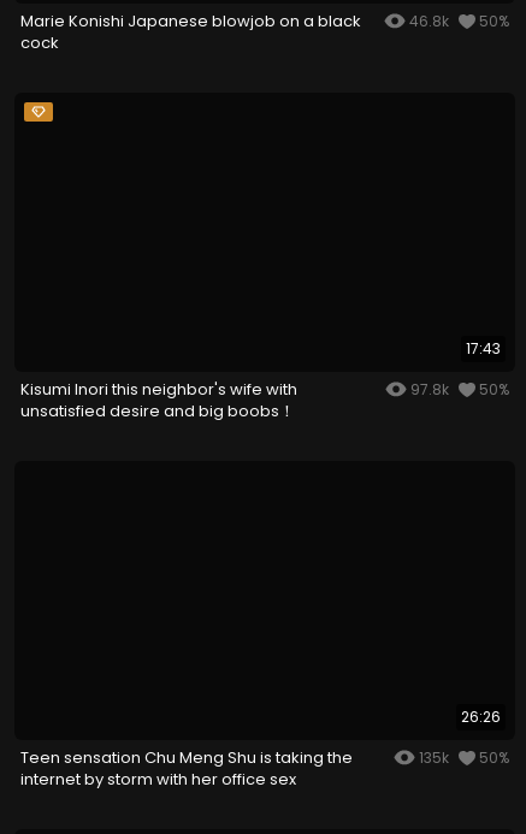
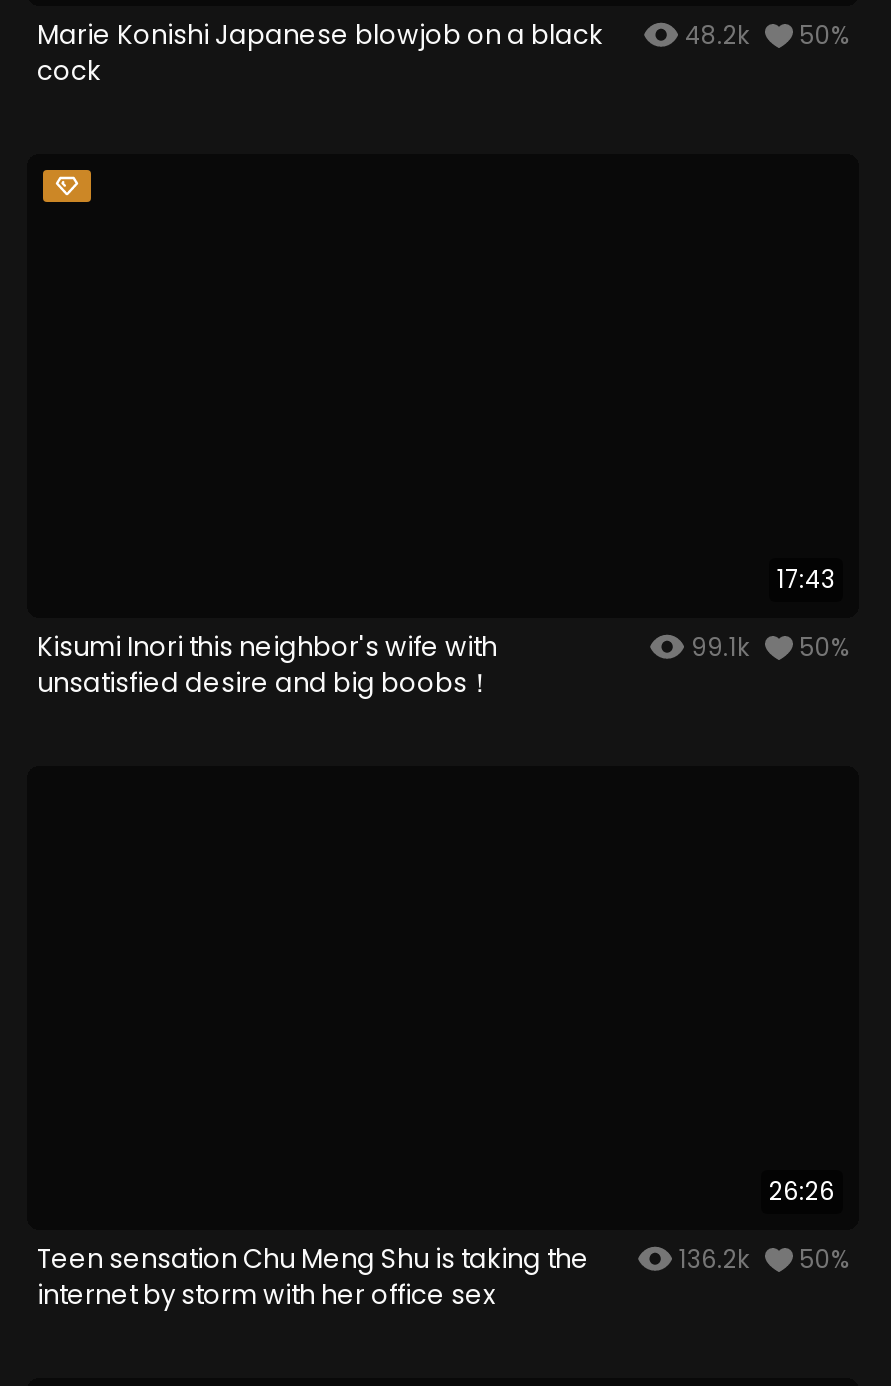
[406,11,509,31] 46.8k 50% -> [679,18,849,52] 48.2k 50%
[407,379,509,399] 97.8k 50% -> [685,629,849,663] 99.1k 50%
[415,747,509,767] 135k 50% -> [673,1241,849,1275] 136.2k 50%

